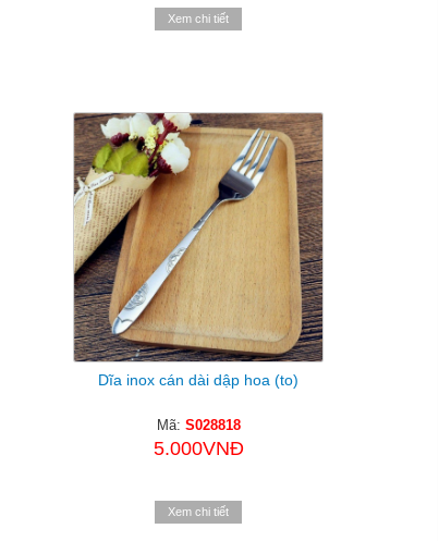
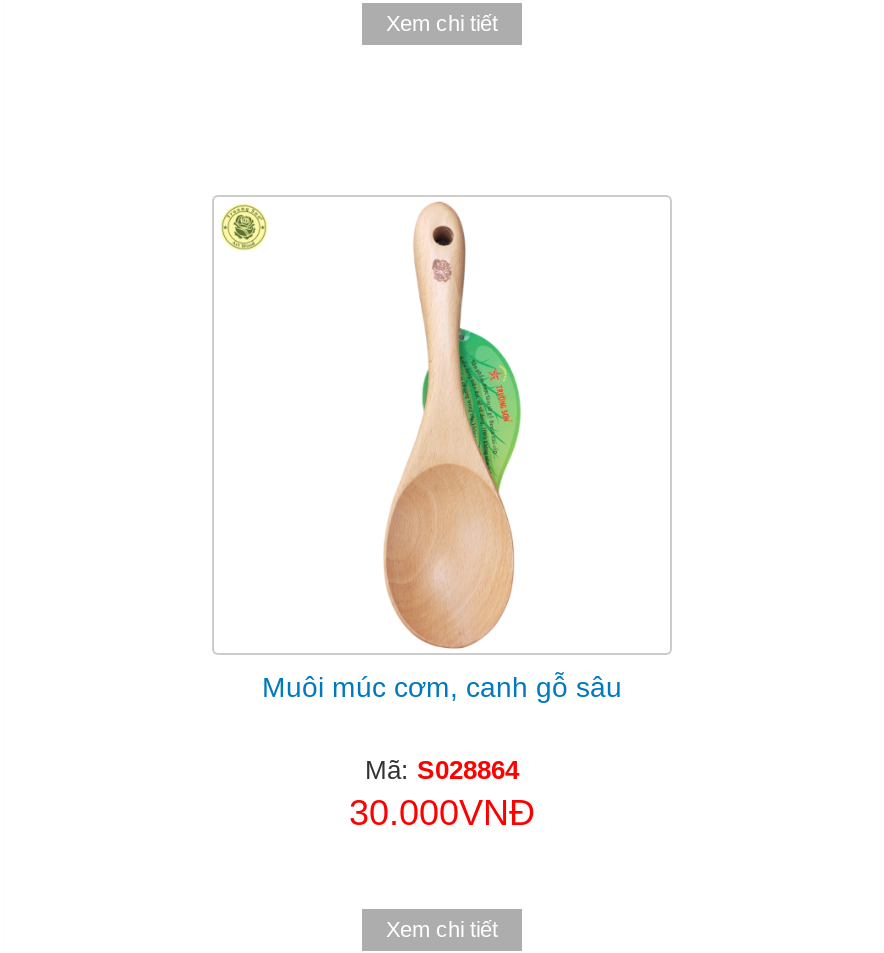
[73,112,324,389] [image] | Dĩa inox cán dài dập hoa (to) -> [214,197,670,703] [image] | Muôi múc cơm, canh gỗ sâu
[153,417,243,459] Mã: S028818 | 5.000VNĐ -> [349,755,535,833] Mã: S028864 | 30.000VNĐ

